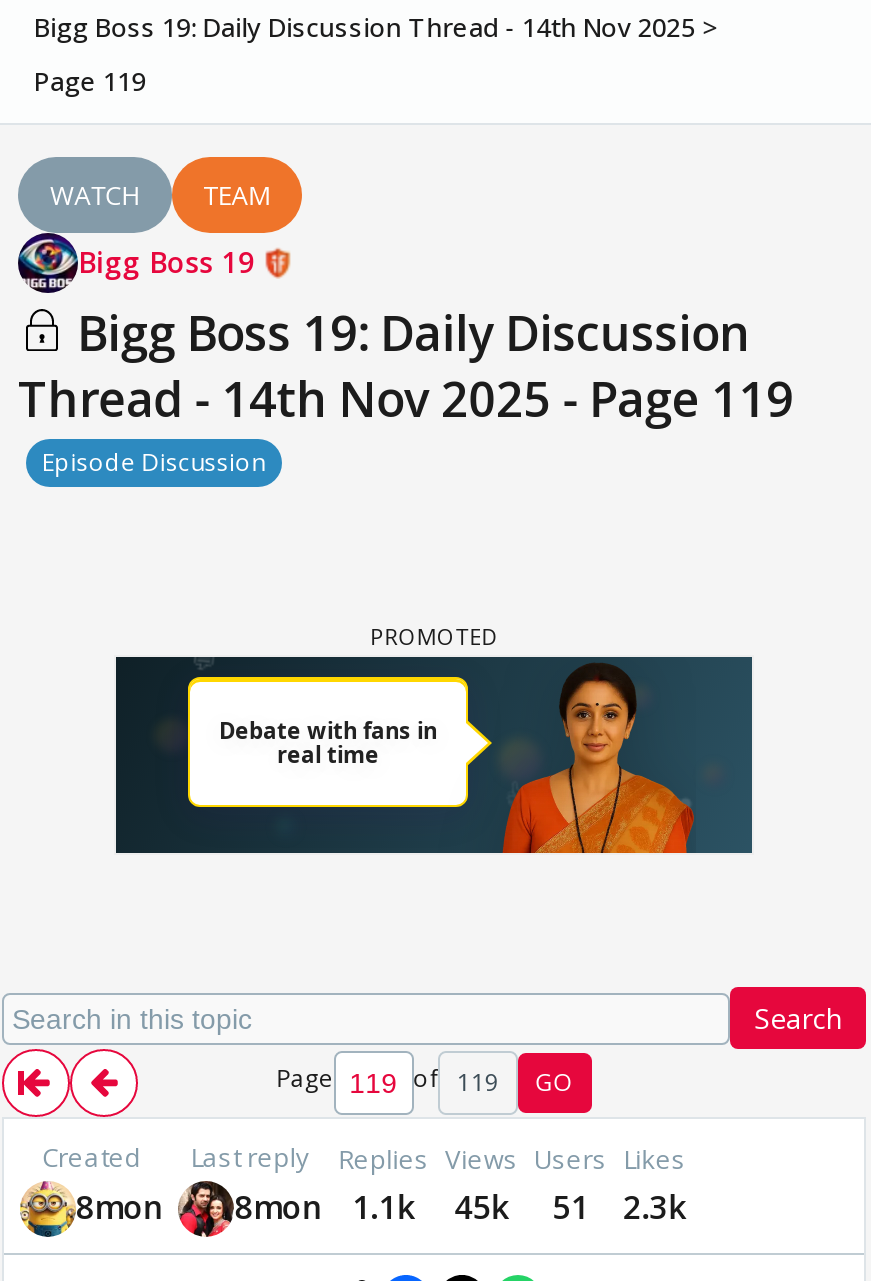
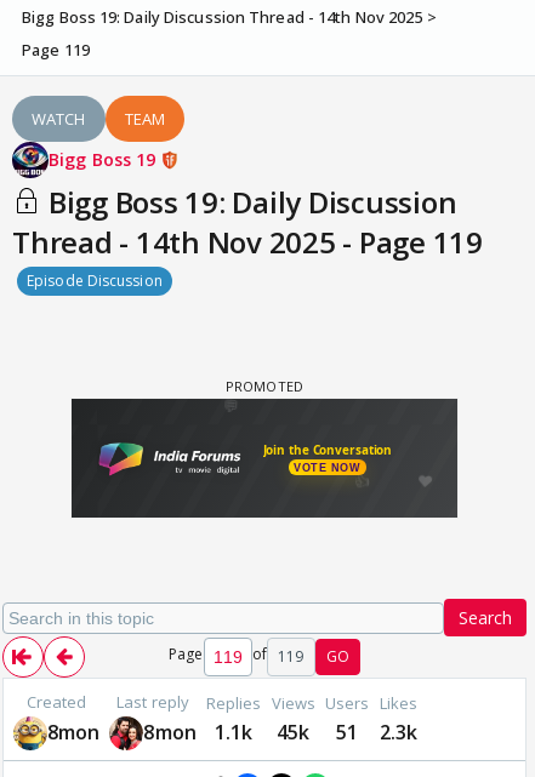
[160,659,748,855] [image] -> [97,400,456,519] [image]

